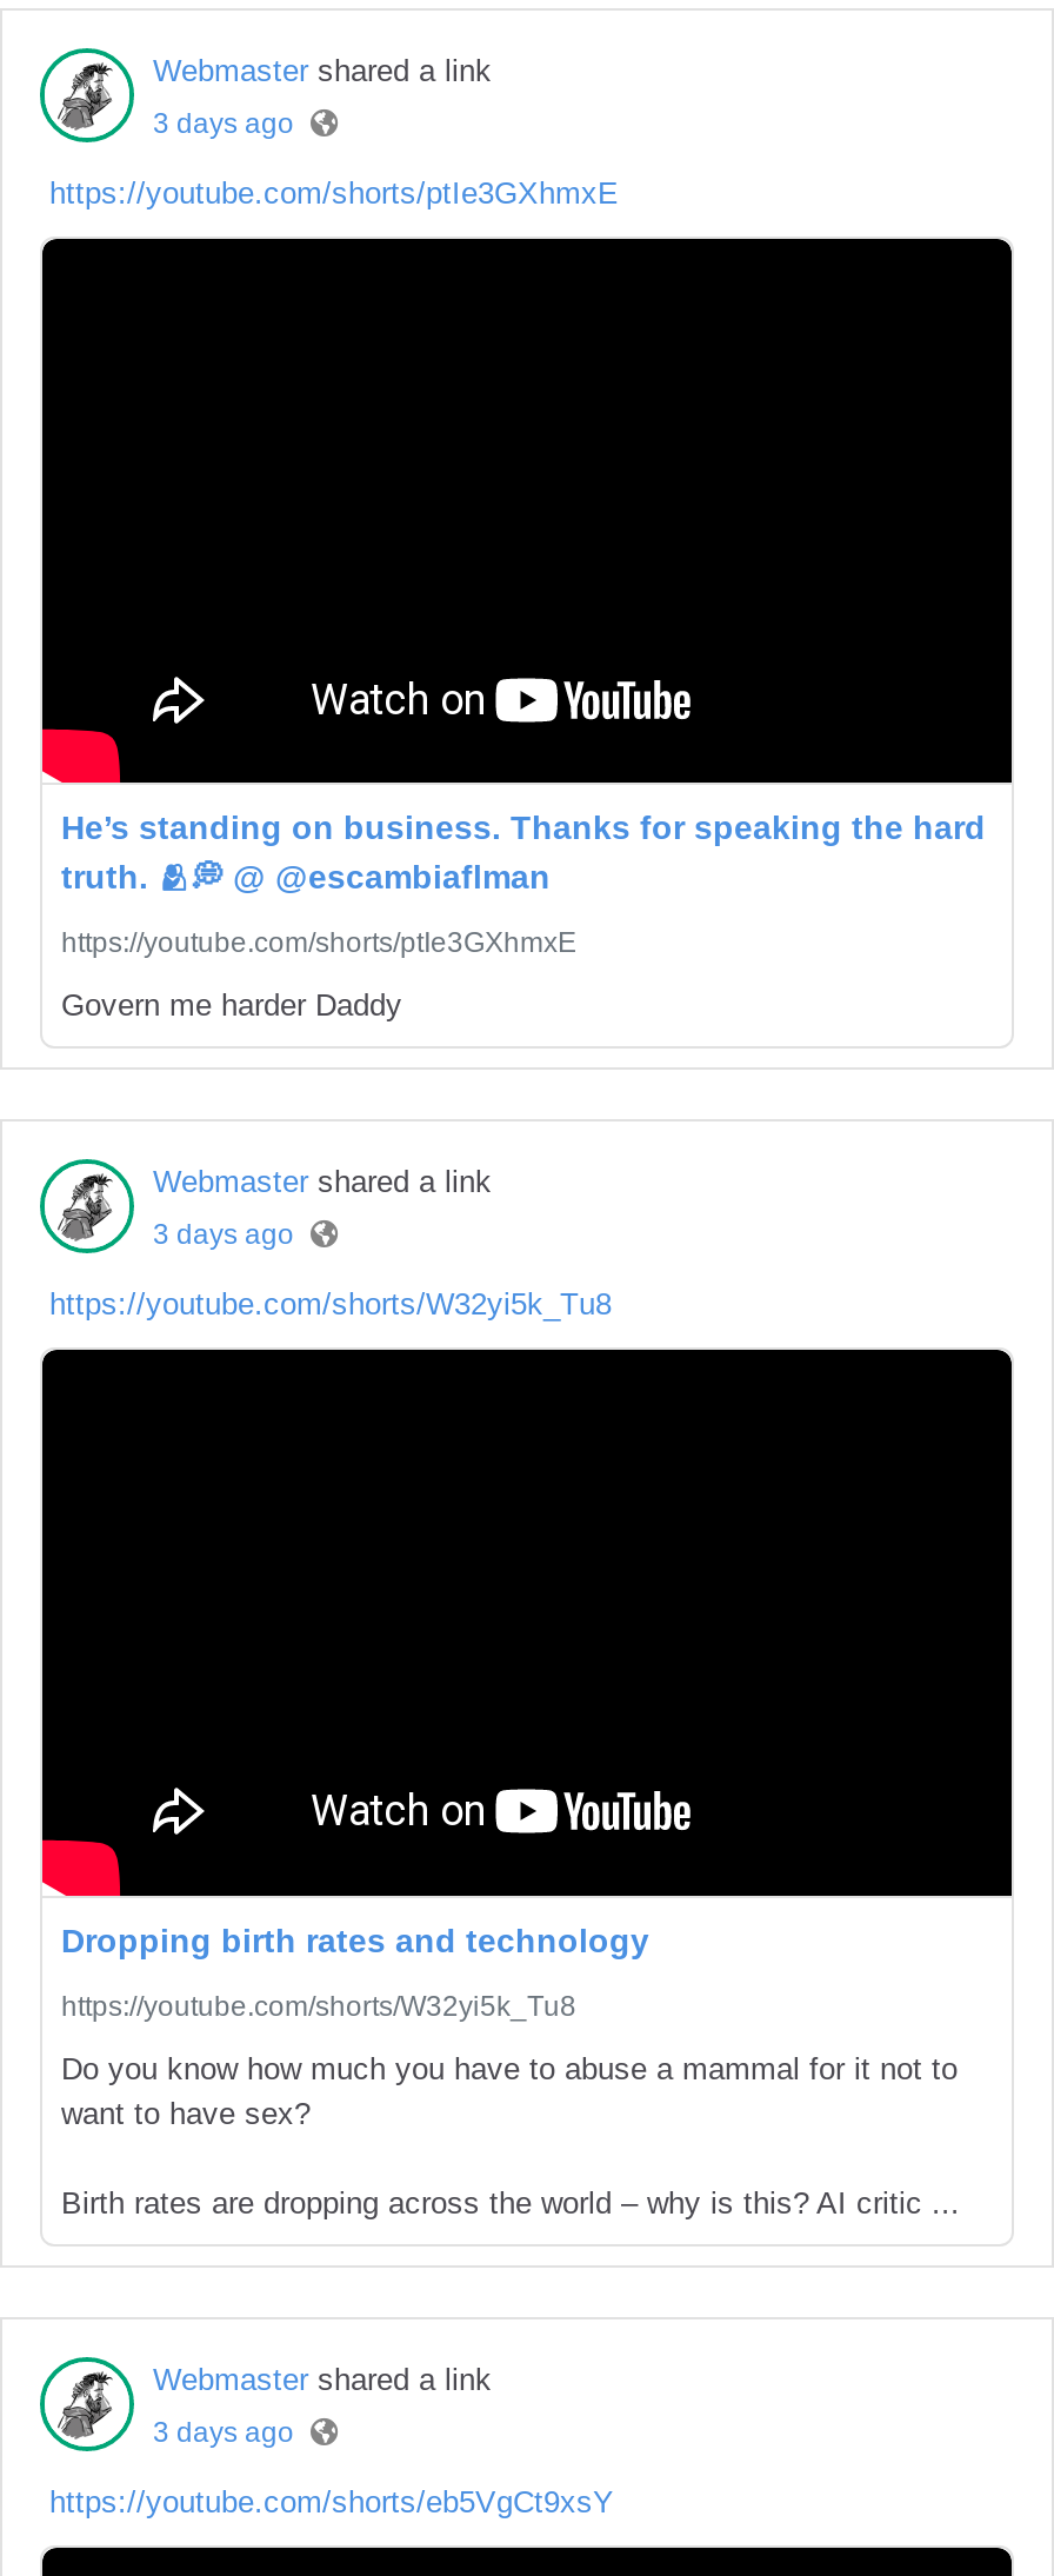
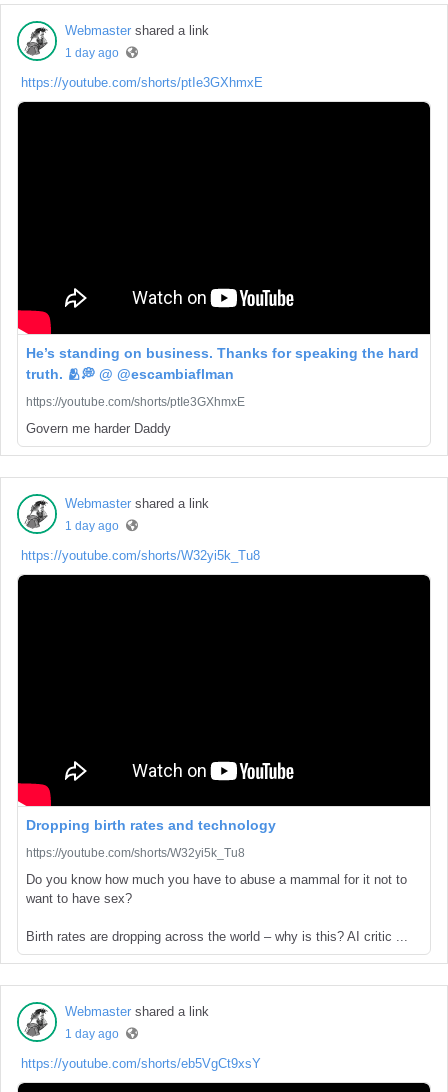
[153,107,294,140] 3 days ago -> [65,46,119,60] 1 day ago
[153,1219,294,1252] 3 days ago -> [65,518,119,532] 1 day ago
[153,2416,294,2449] 3 days ago -> [65,1027,119,1041] 1 day ago

